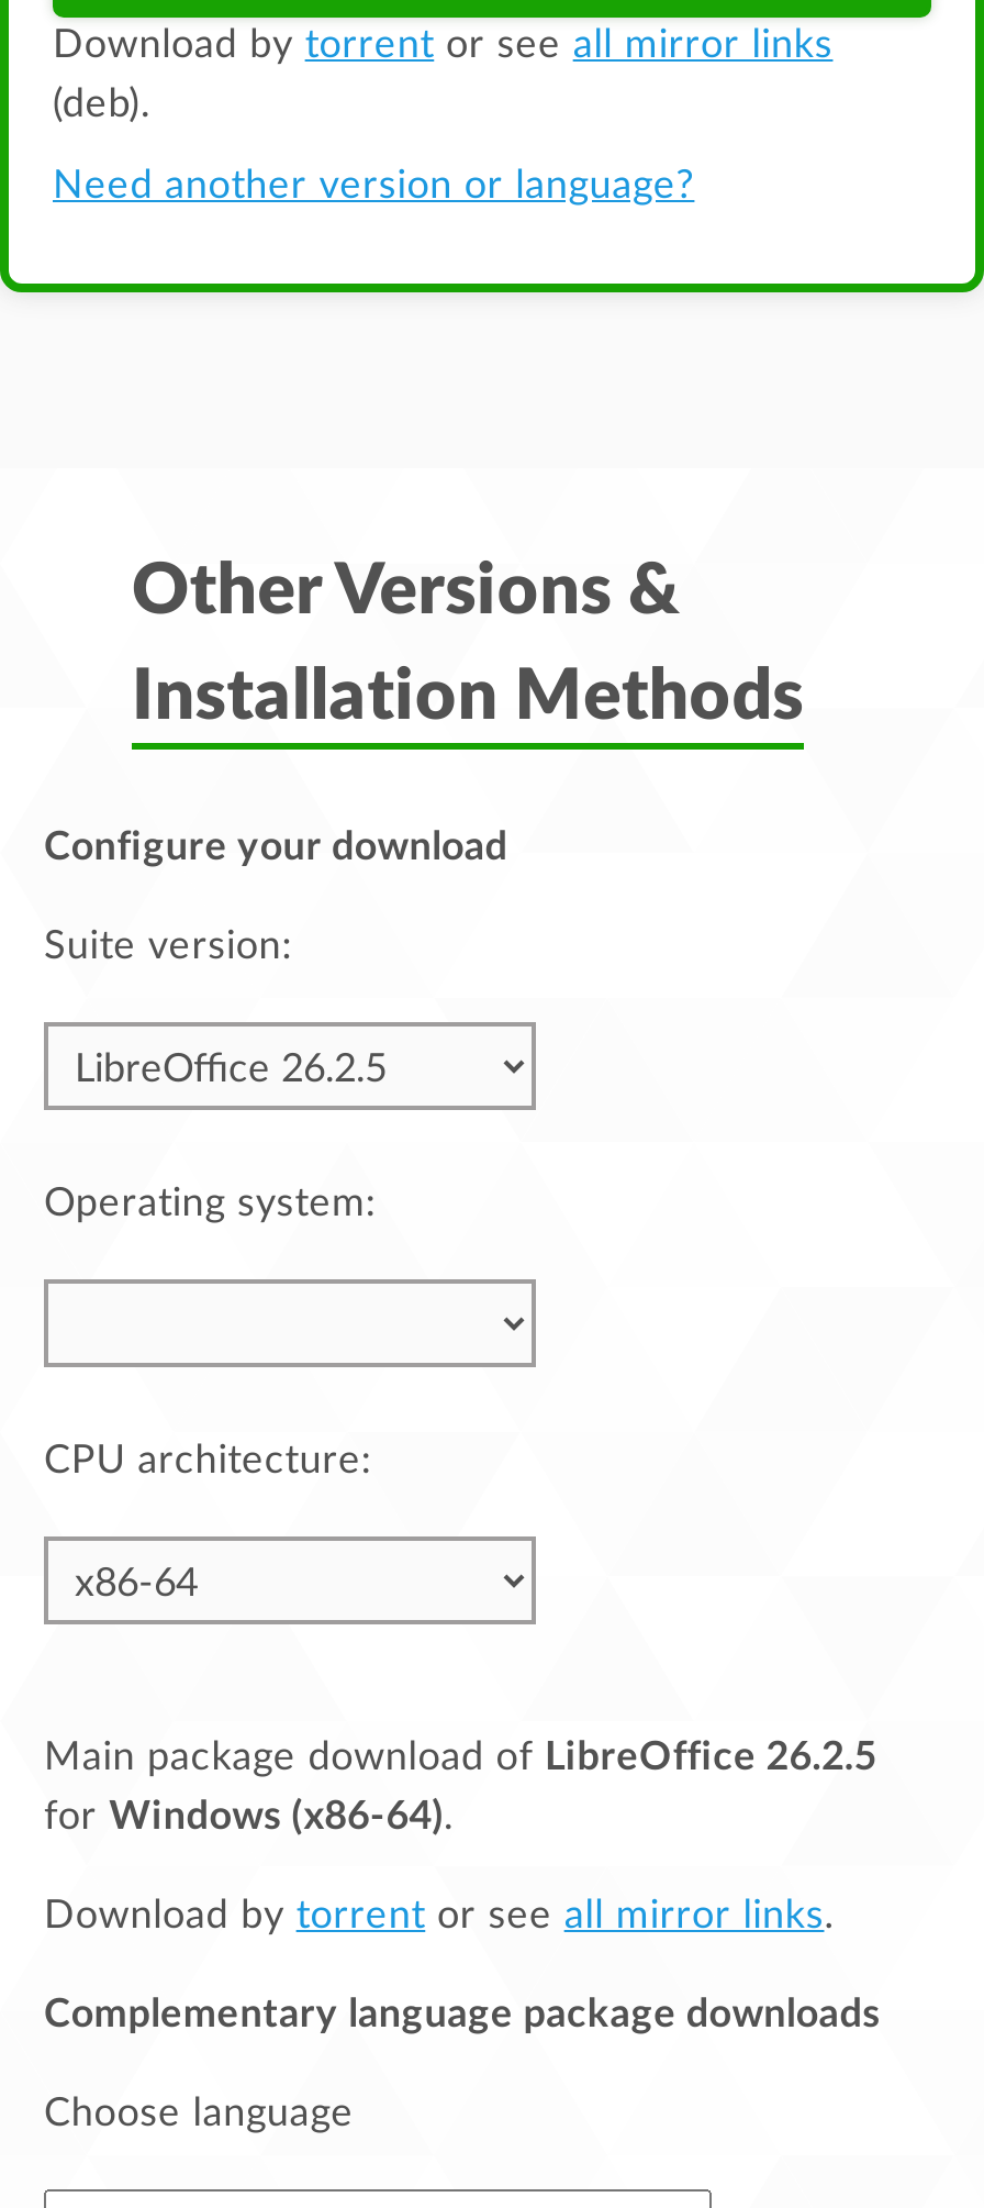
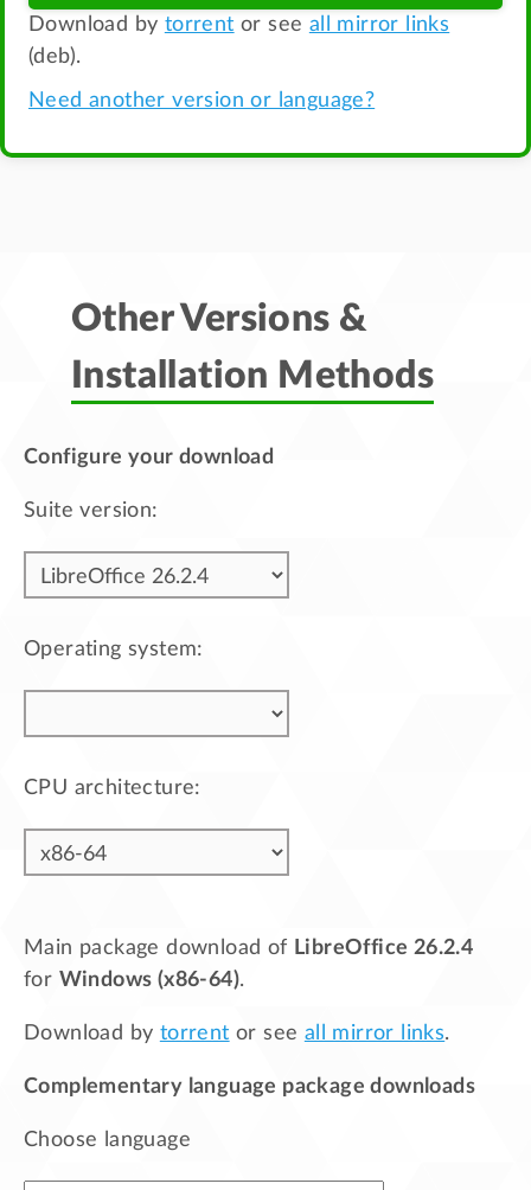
[44,1738,877,1777] Main package download of LibreOffice 26.2.5 -> [24,937,473,958] Main package download of LibreOffice 26.2.4

